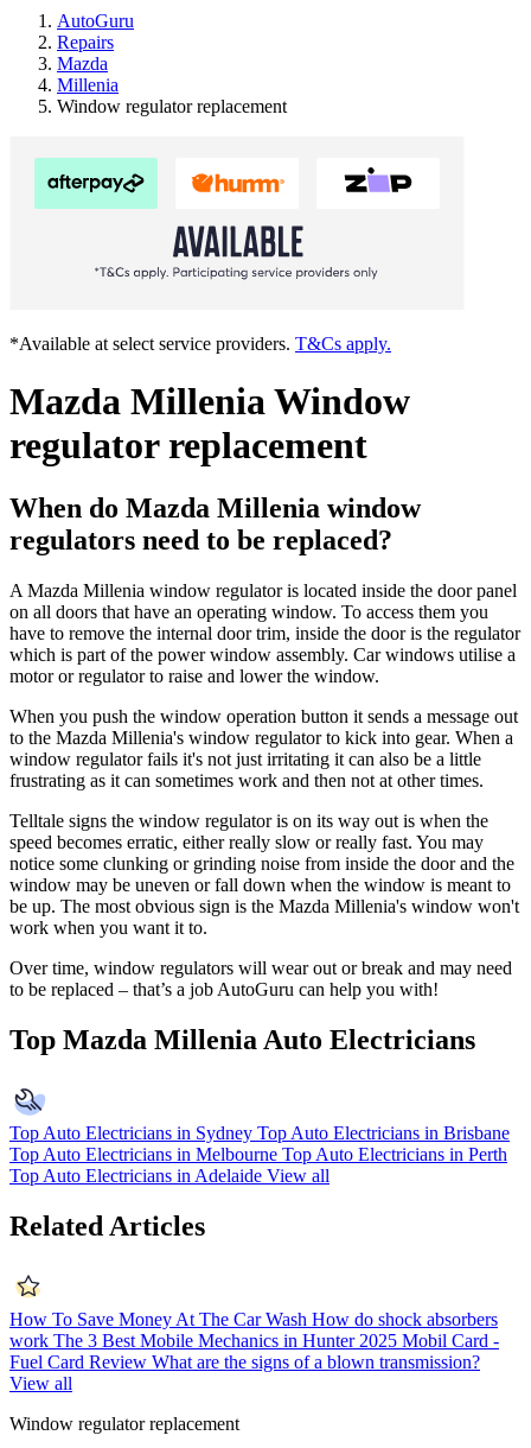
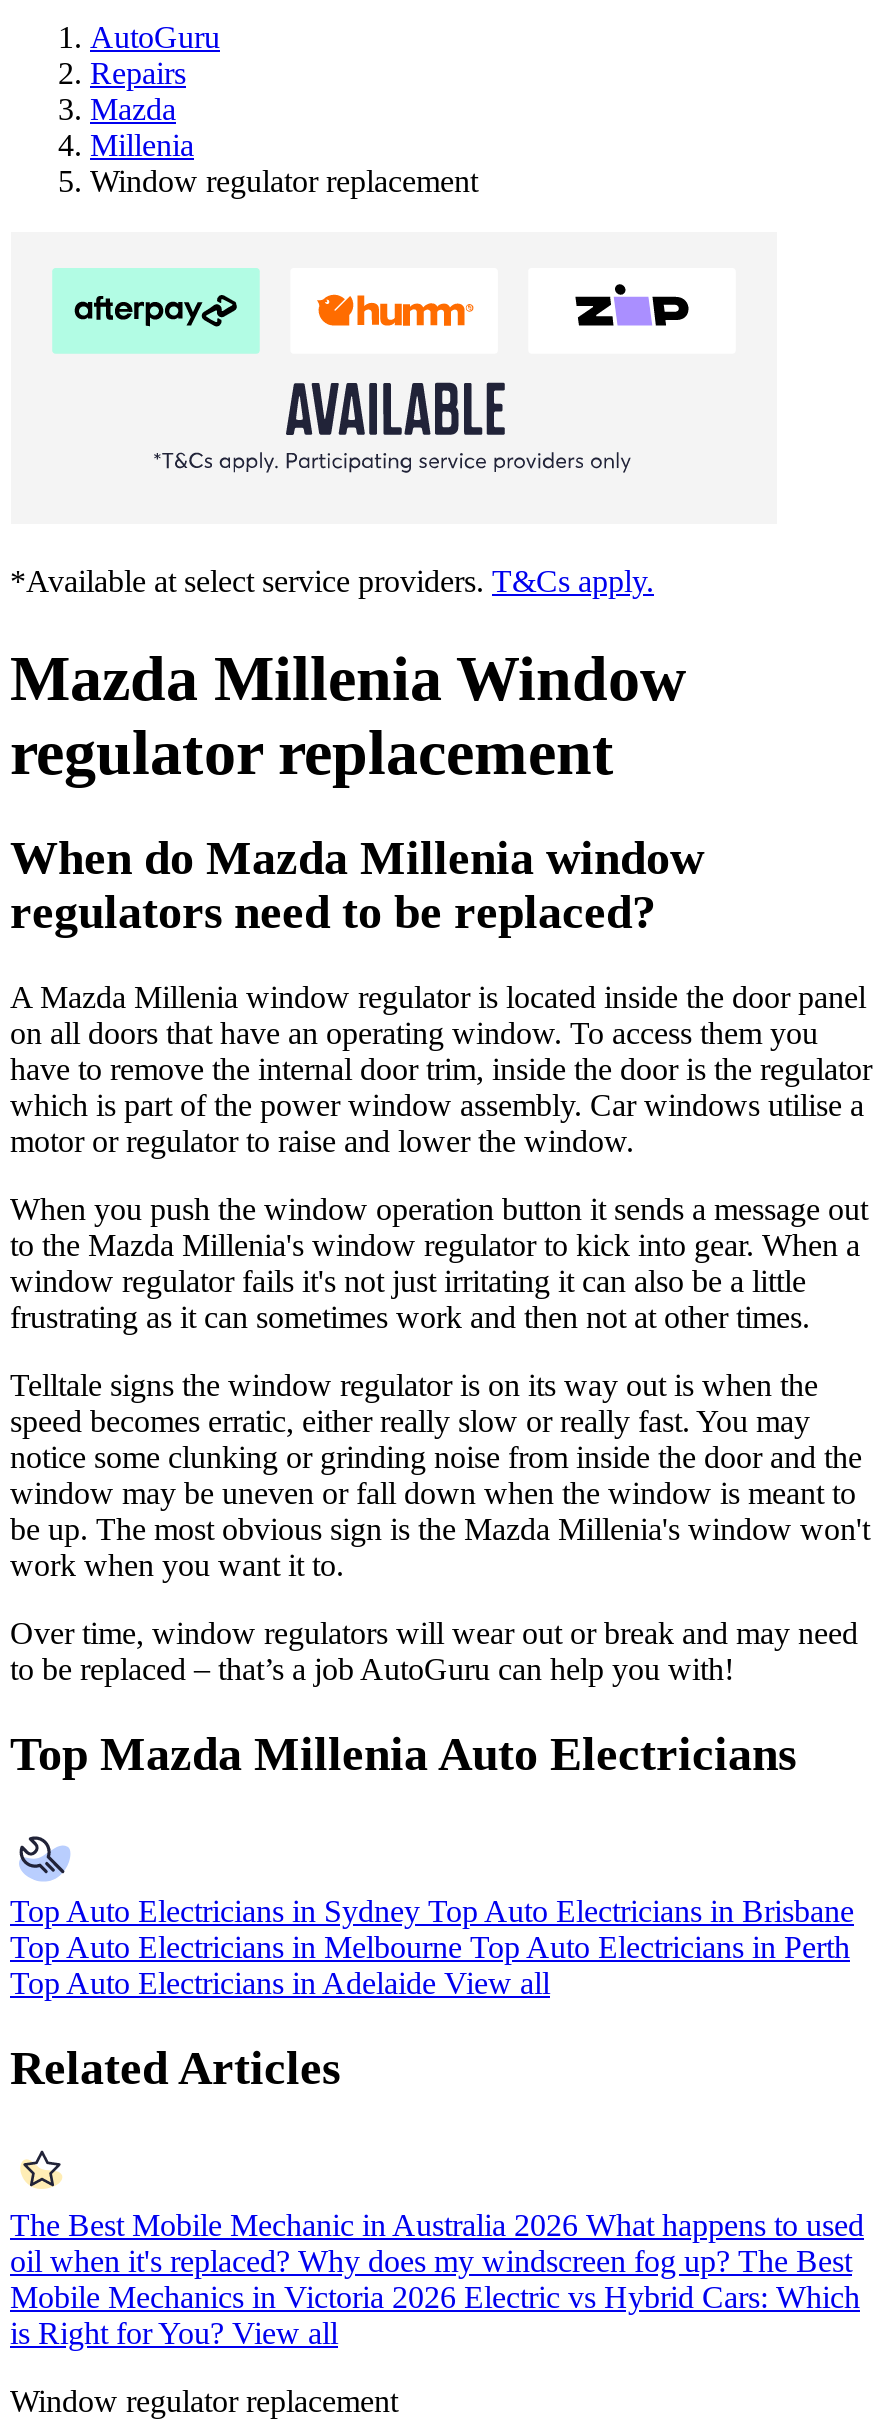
[9,1309,499,1393] How To Save Money At The Car Wash How do shock absorbers | work The 3 Best Mobile Mechanics in Hunter 2025 Mobil Card - | Fuel Card Review What are the signs of a blown transmission? | View all -> [10,2208,864,2350] The Best Mobile Mechanic in Australia 2026 What happens to used | oil when it's replaced? Why does my windscreen fog up? The Best | Mobile Mechanics in Victoria 2026 Electric vs Hybrid Cars: Which | is Right for You? View all

